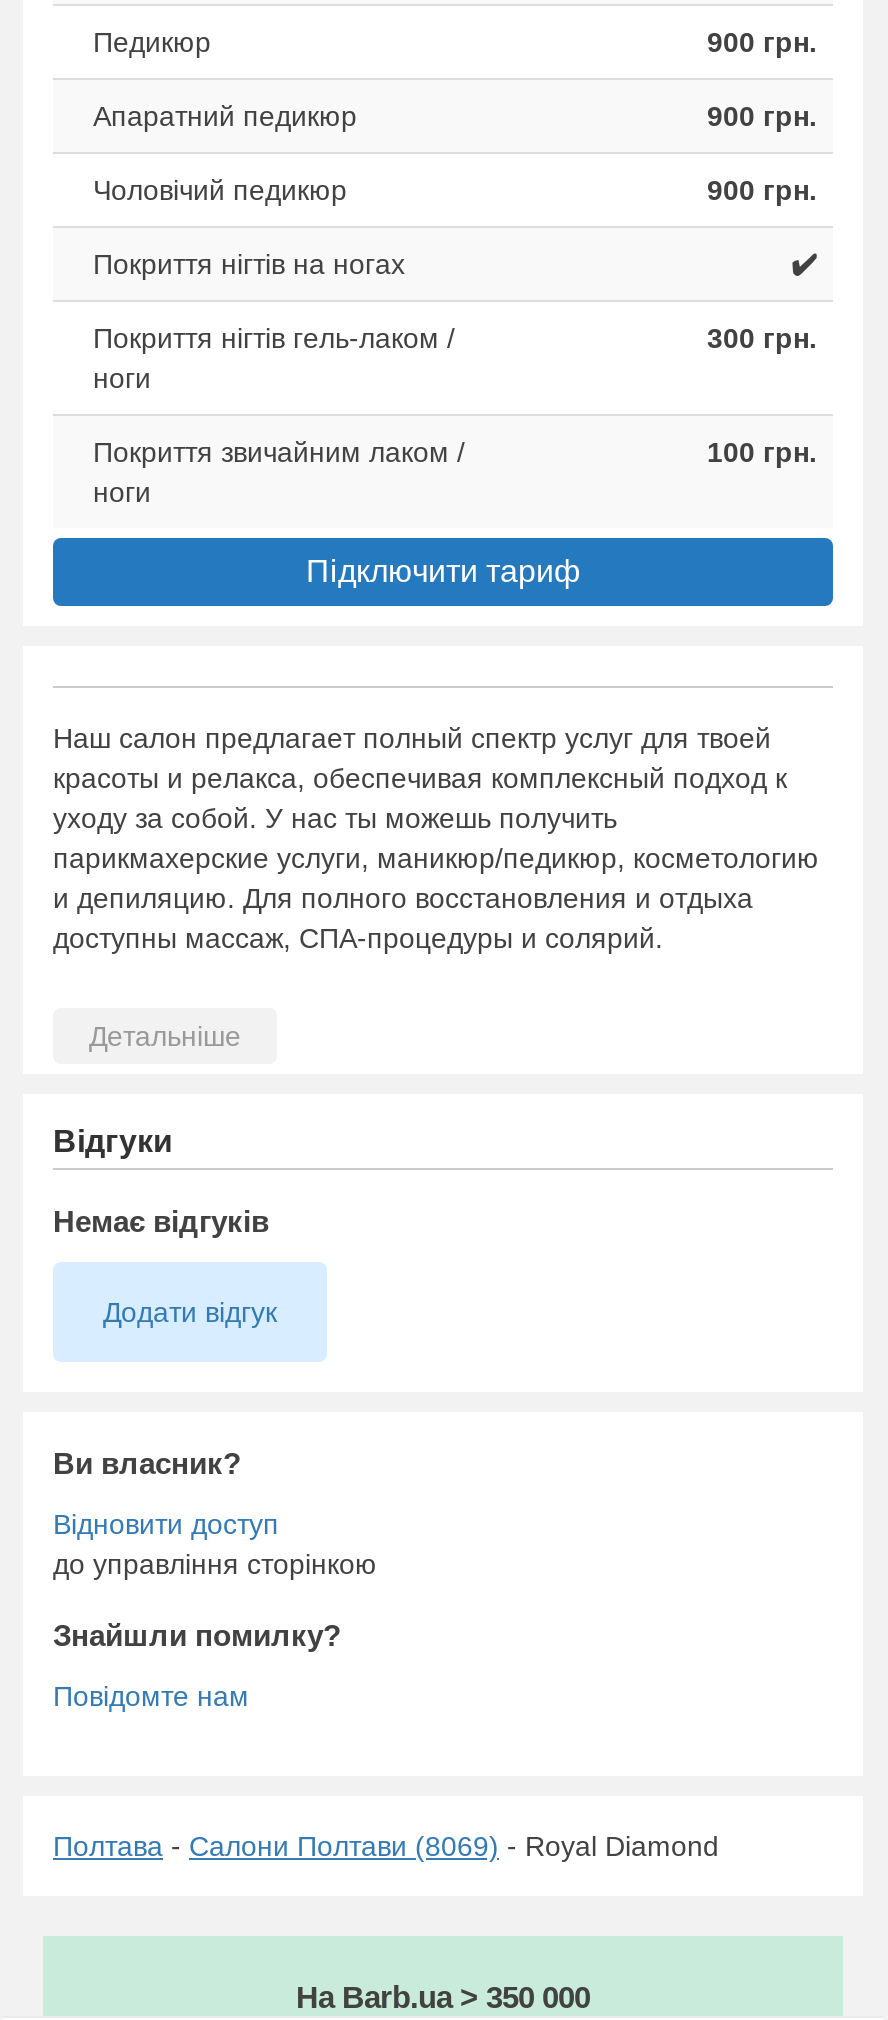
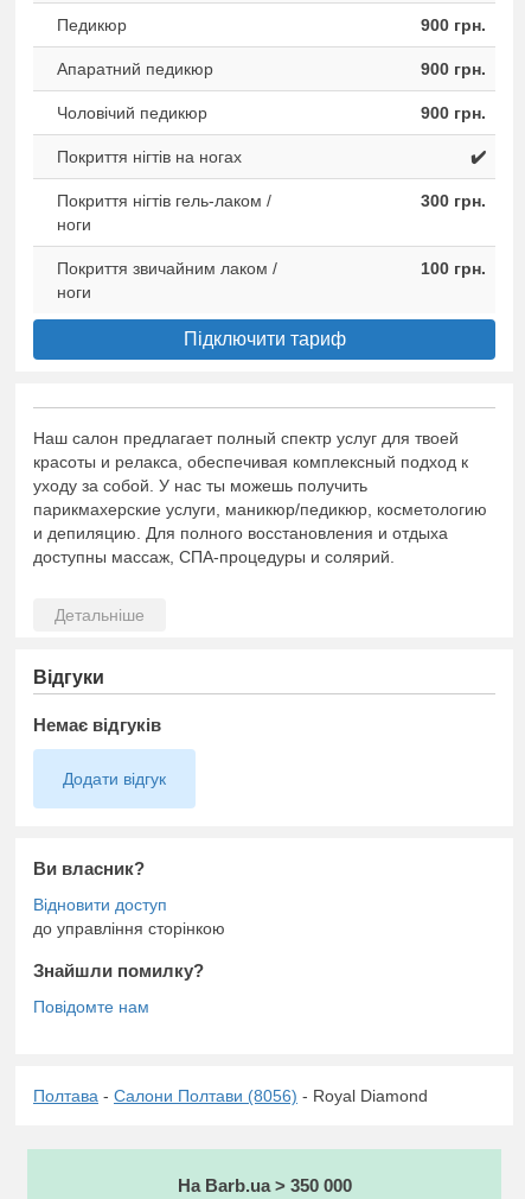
[53,1830,719,1862] Полтава - Салони Полтави (8069) - Royal Diamond -> [33,1086,428,1105] Полтава - Салони Полтави (8056) - Royal Diamond

